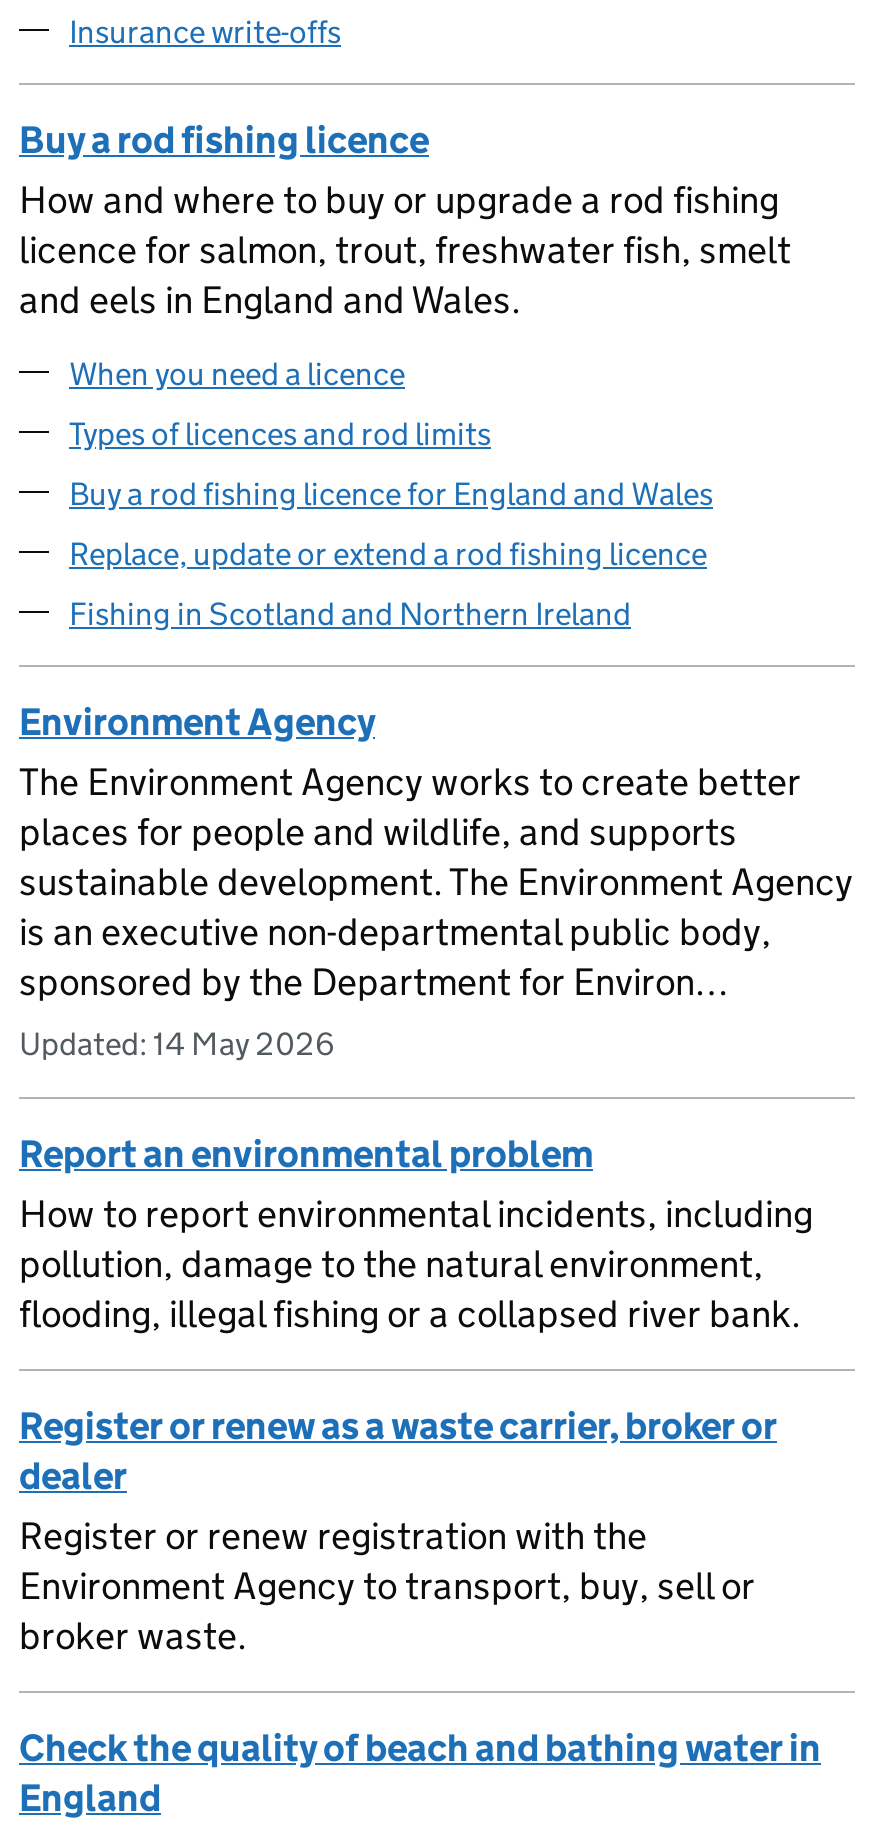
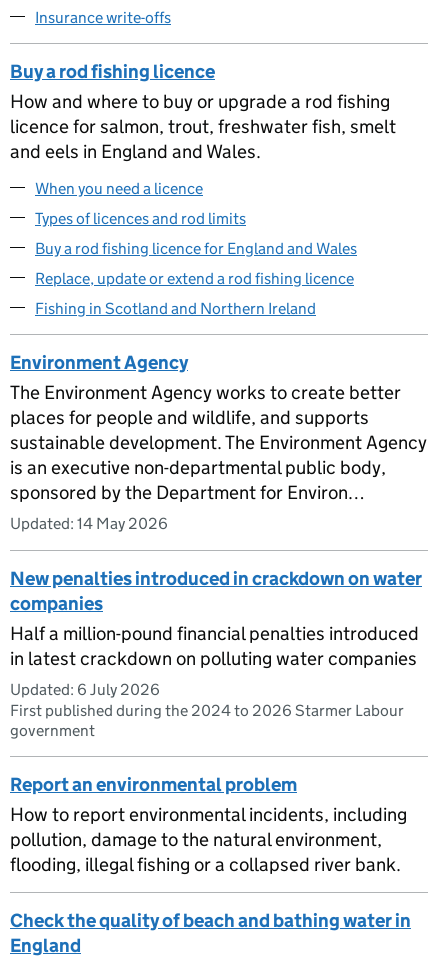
none -> [10,567,422,740] New penalties introduced in crackdown on water | companies | Half a million-pound financial penalties introduced | in latest crackdown on polluting water companies | Updated: 6 July 2026 | First published during the 2024 to 2026 Starmer Labour | government
moved [19,1131,813,1337] -> [10,773,407,876]: Report an environmental problem | How to report environmental incidents, including | pollution, damage to the natural environment, | flooding, illegal fishing or a collapsed river bank.
[19,1403,777,1659] Register or renew as a waste carrier, broker or | dealer | Register or renew registration with the | Environment Agency to transport, buy, sell or | broker waste. -> none

